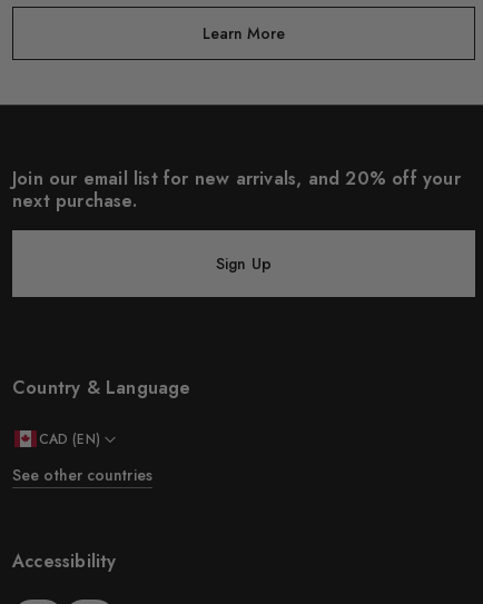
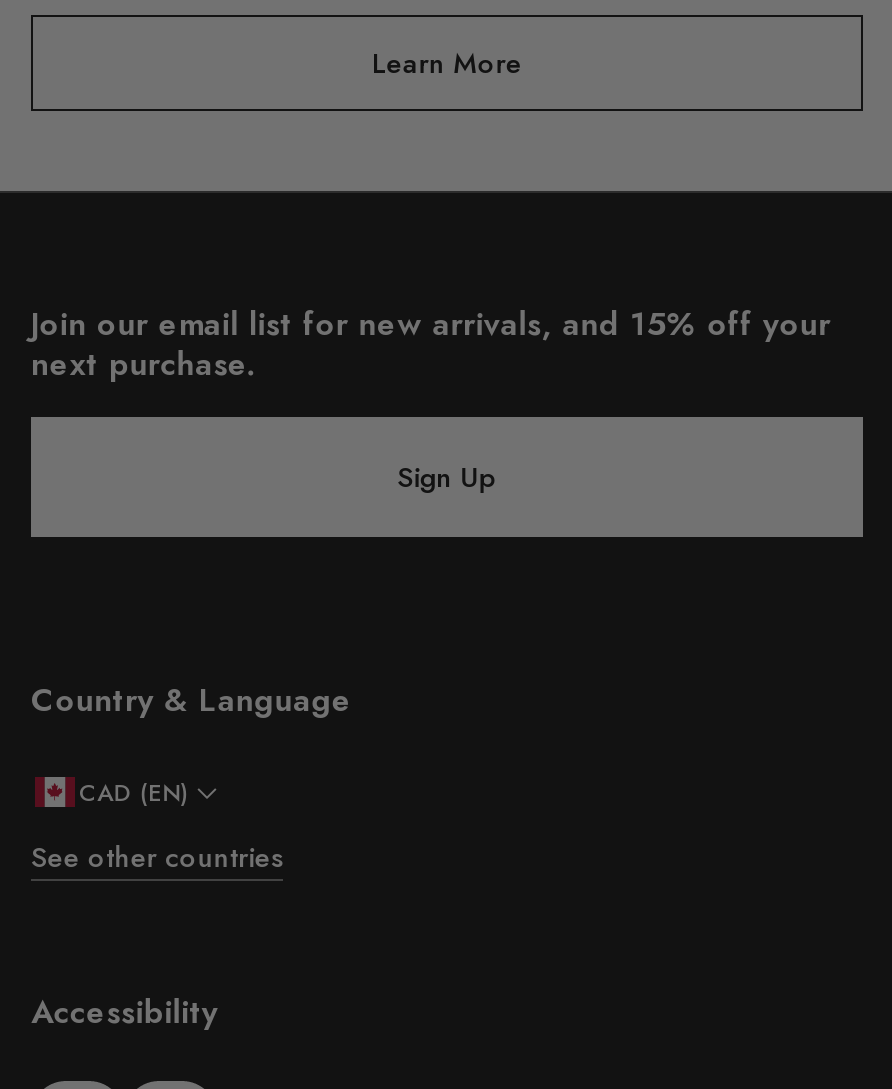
[12,166,461,191] Join our email list for new arrivals, and 20% off your -> [31,301,831,347] Join our email list for new arrivals, and 15% off your

